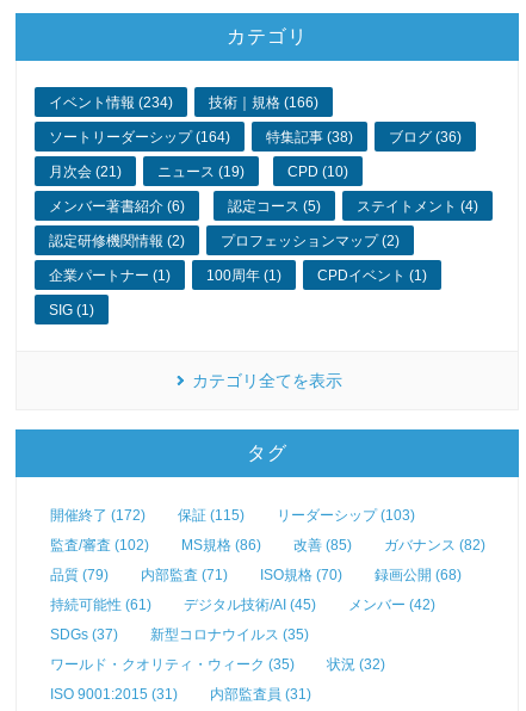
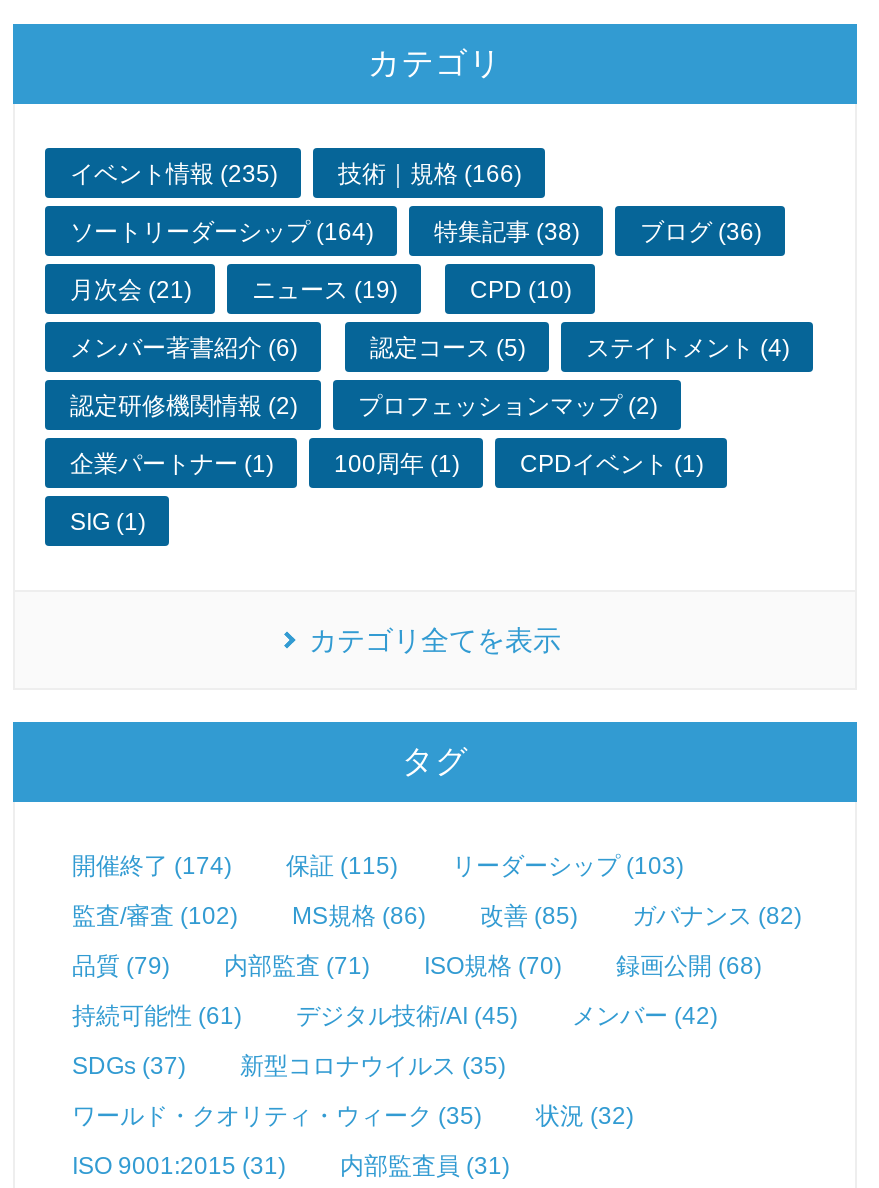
[49,94,173,111] イベント情報 (234) -> [70,159,278,187] イベント情報 (235)
[51,507,416,523] 開催終了 (172) 保証 (115) リーダーシップ (103) -> [72,851,684,879] 開催終了 (174) 保証 (115) リーダーシップ (103)

